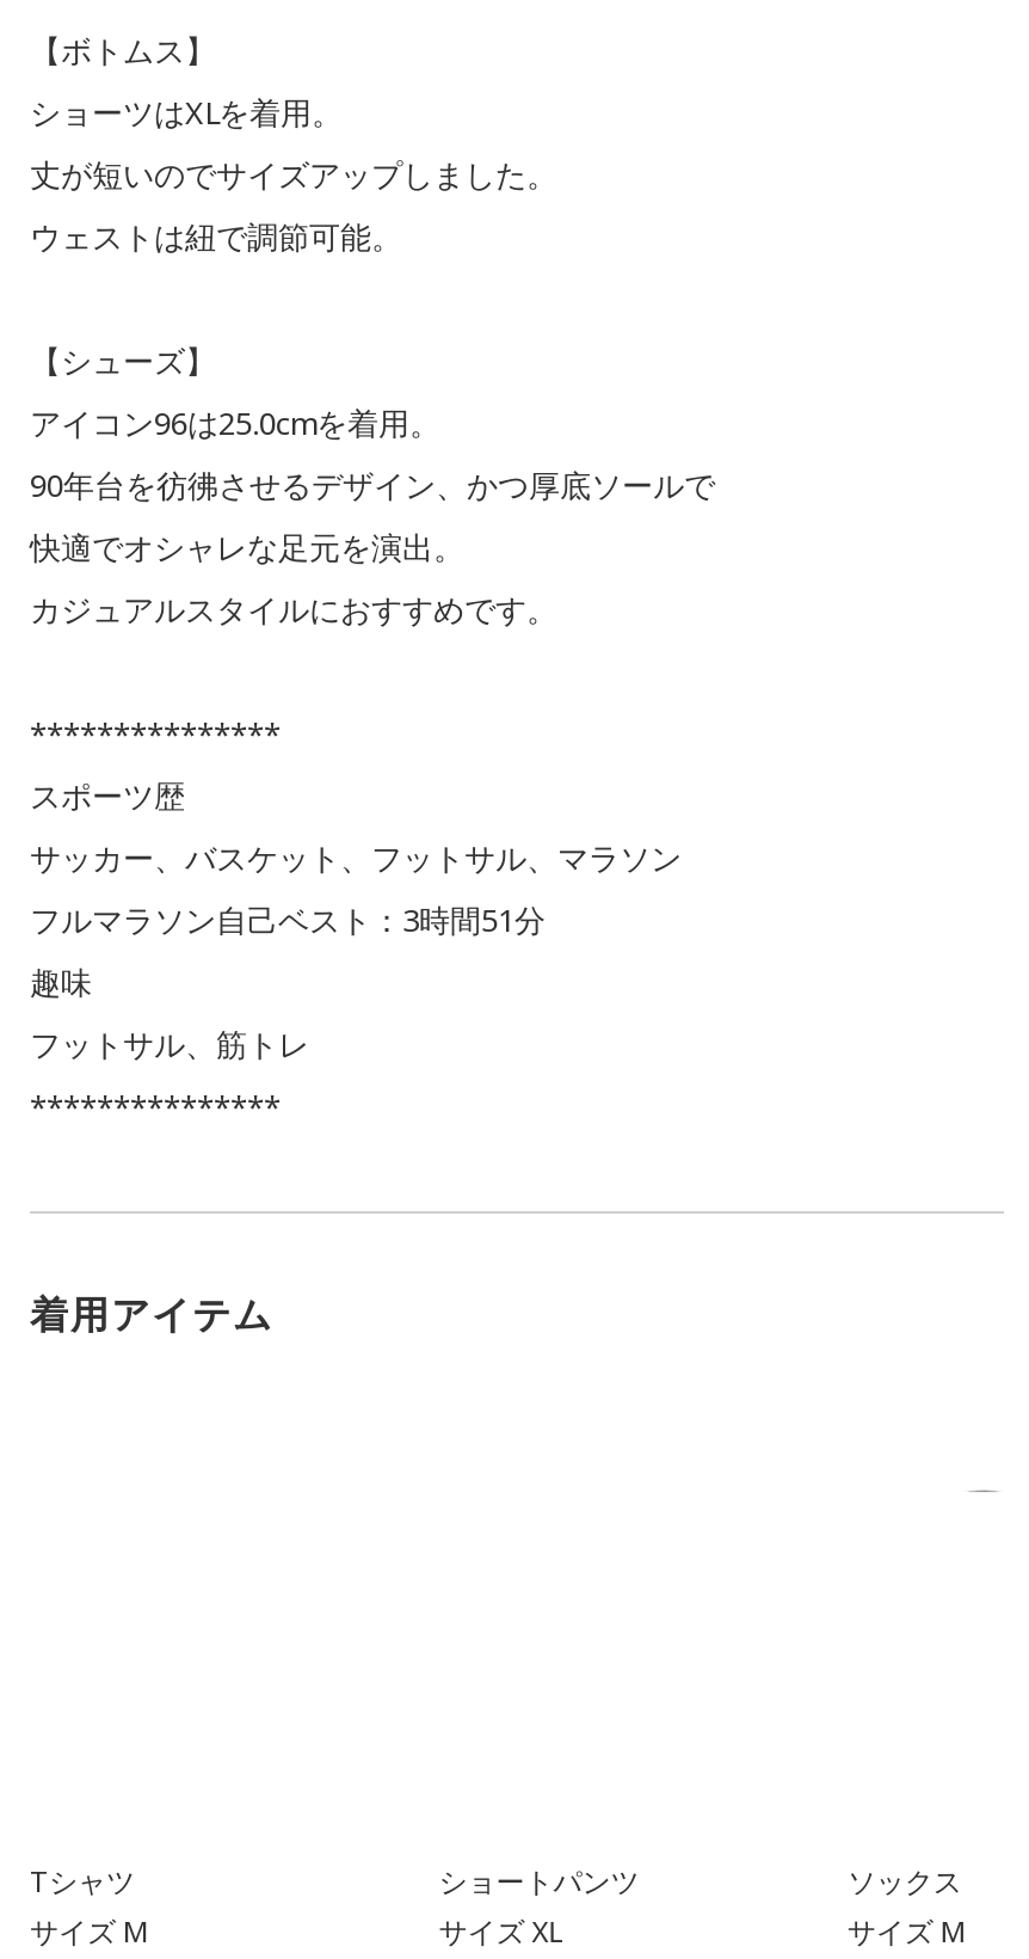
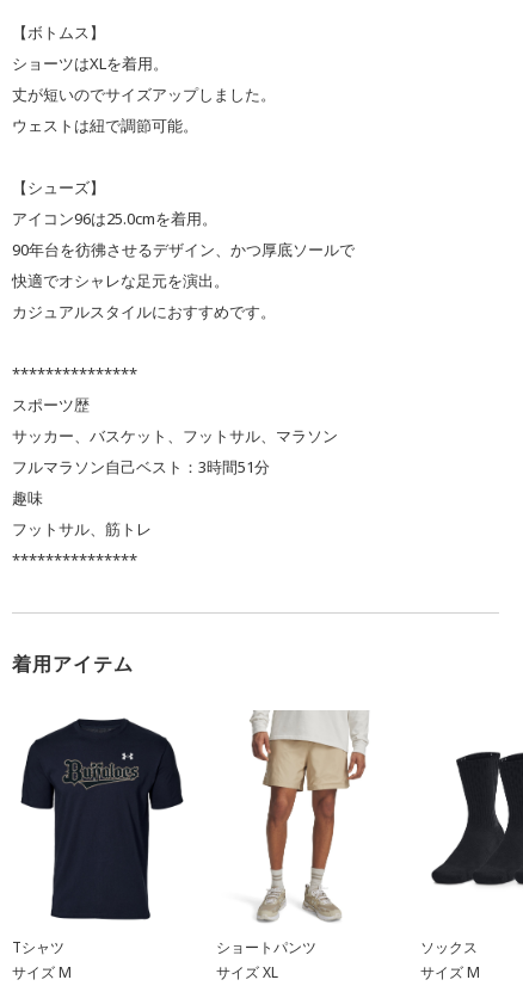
none -> [20,717,184,922] [image]
none -> [250,710,369,924] [image]
none -> [430,751,519,887] [image]

